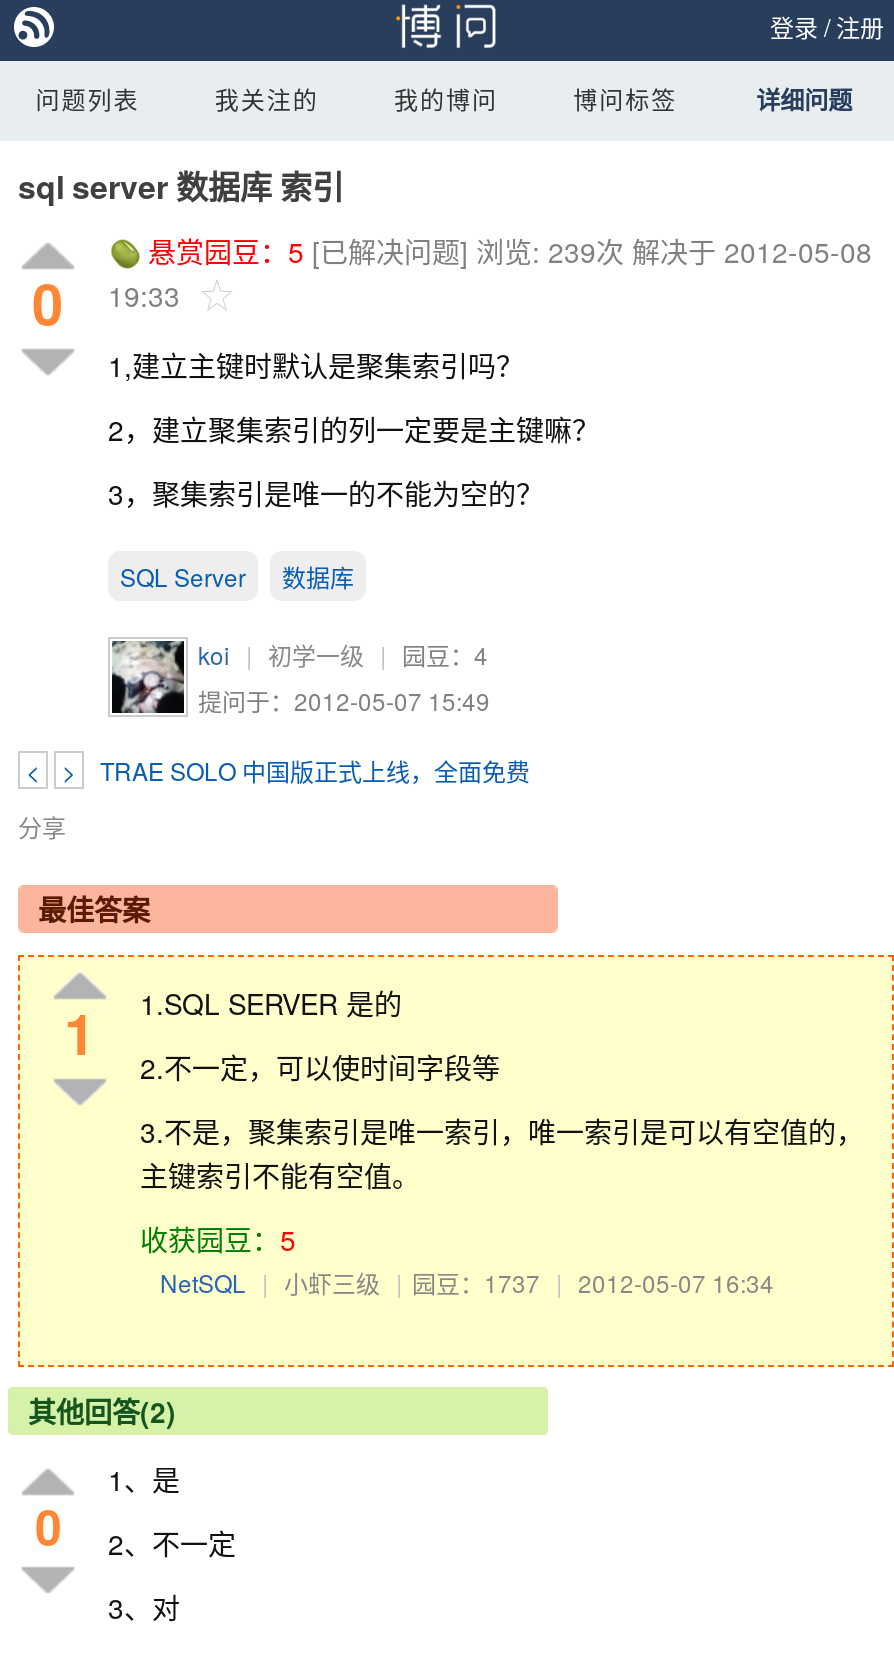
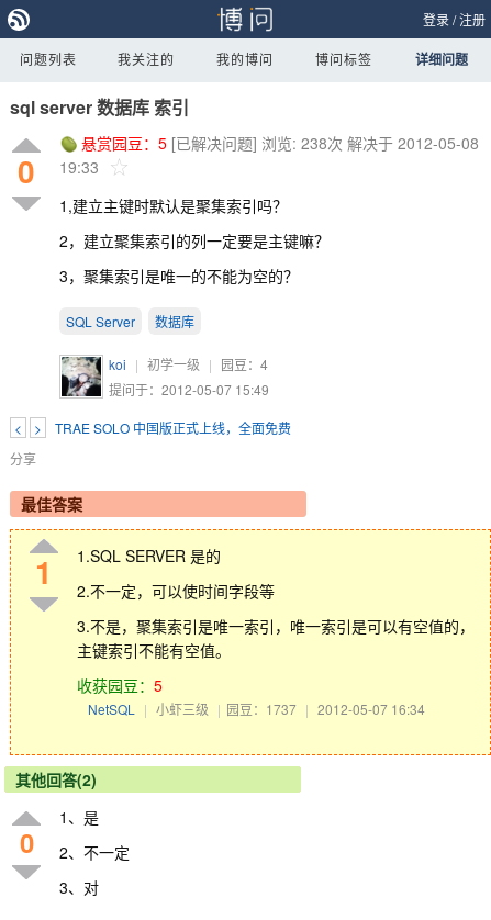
[148,231,872,271] 悬赏园豆：5 [已解决问题]浏览: 239次 解决于 2012-05-08 -> [81,132,479,154] 悬赏园豆：5 [已解决问题]浏览: 238次 解决于 2012-05-08

